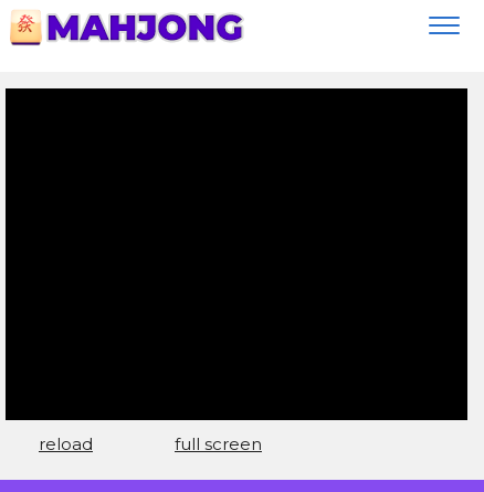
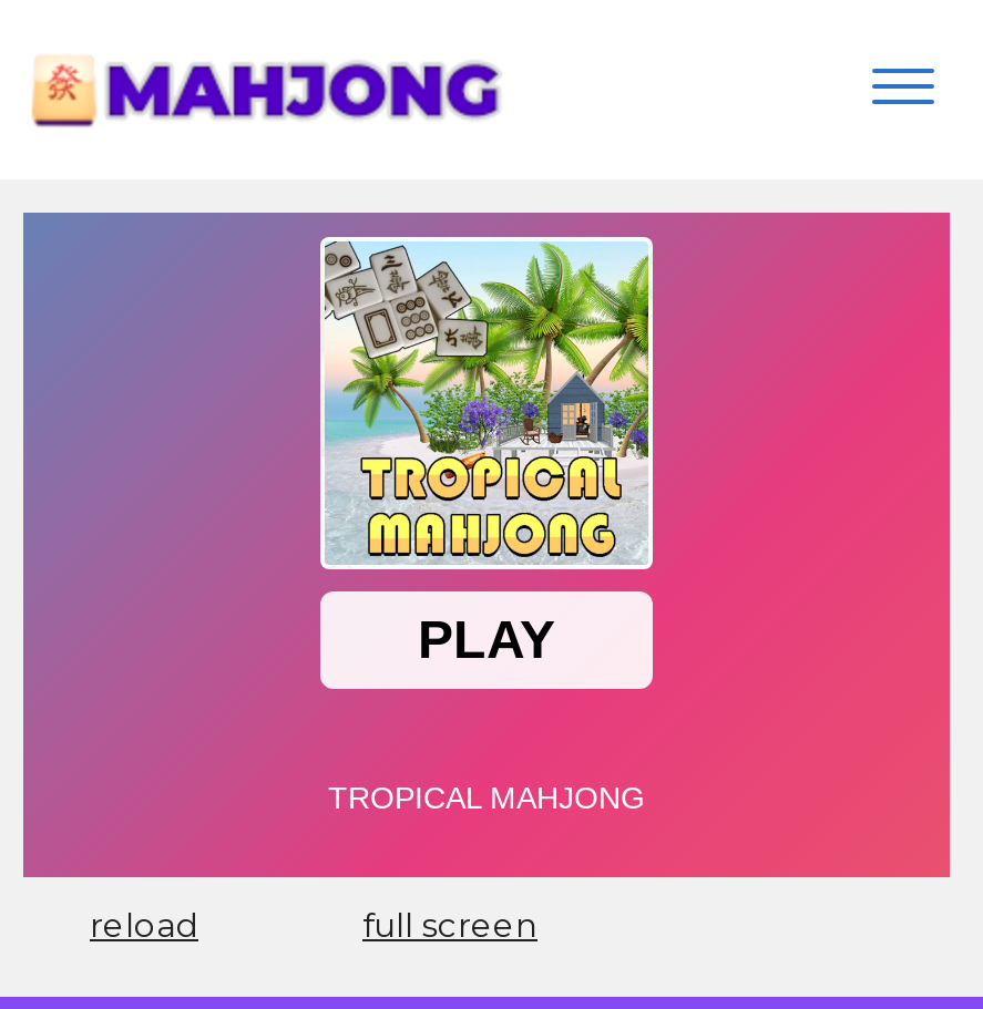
none -> [21,210,952,879] [image]

